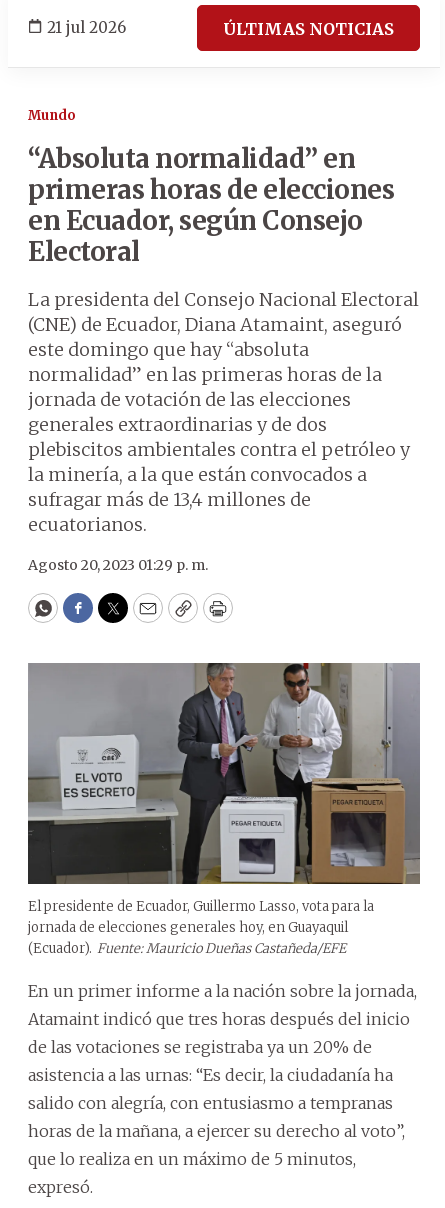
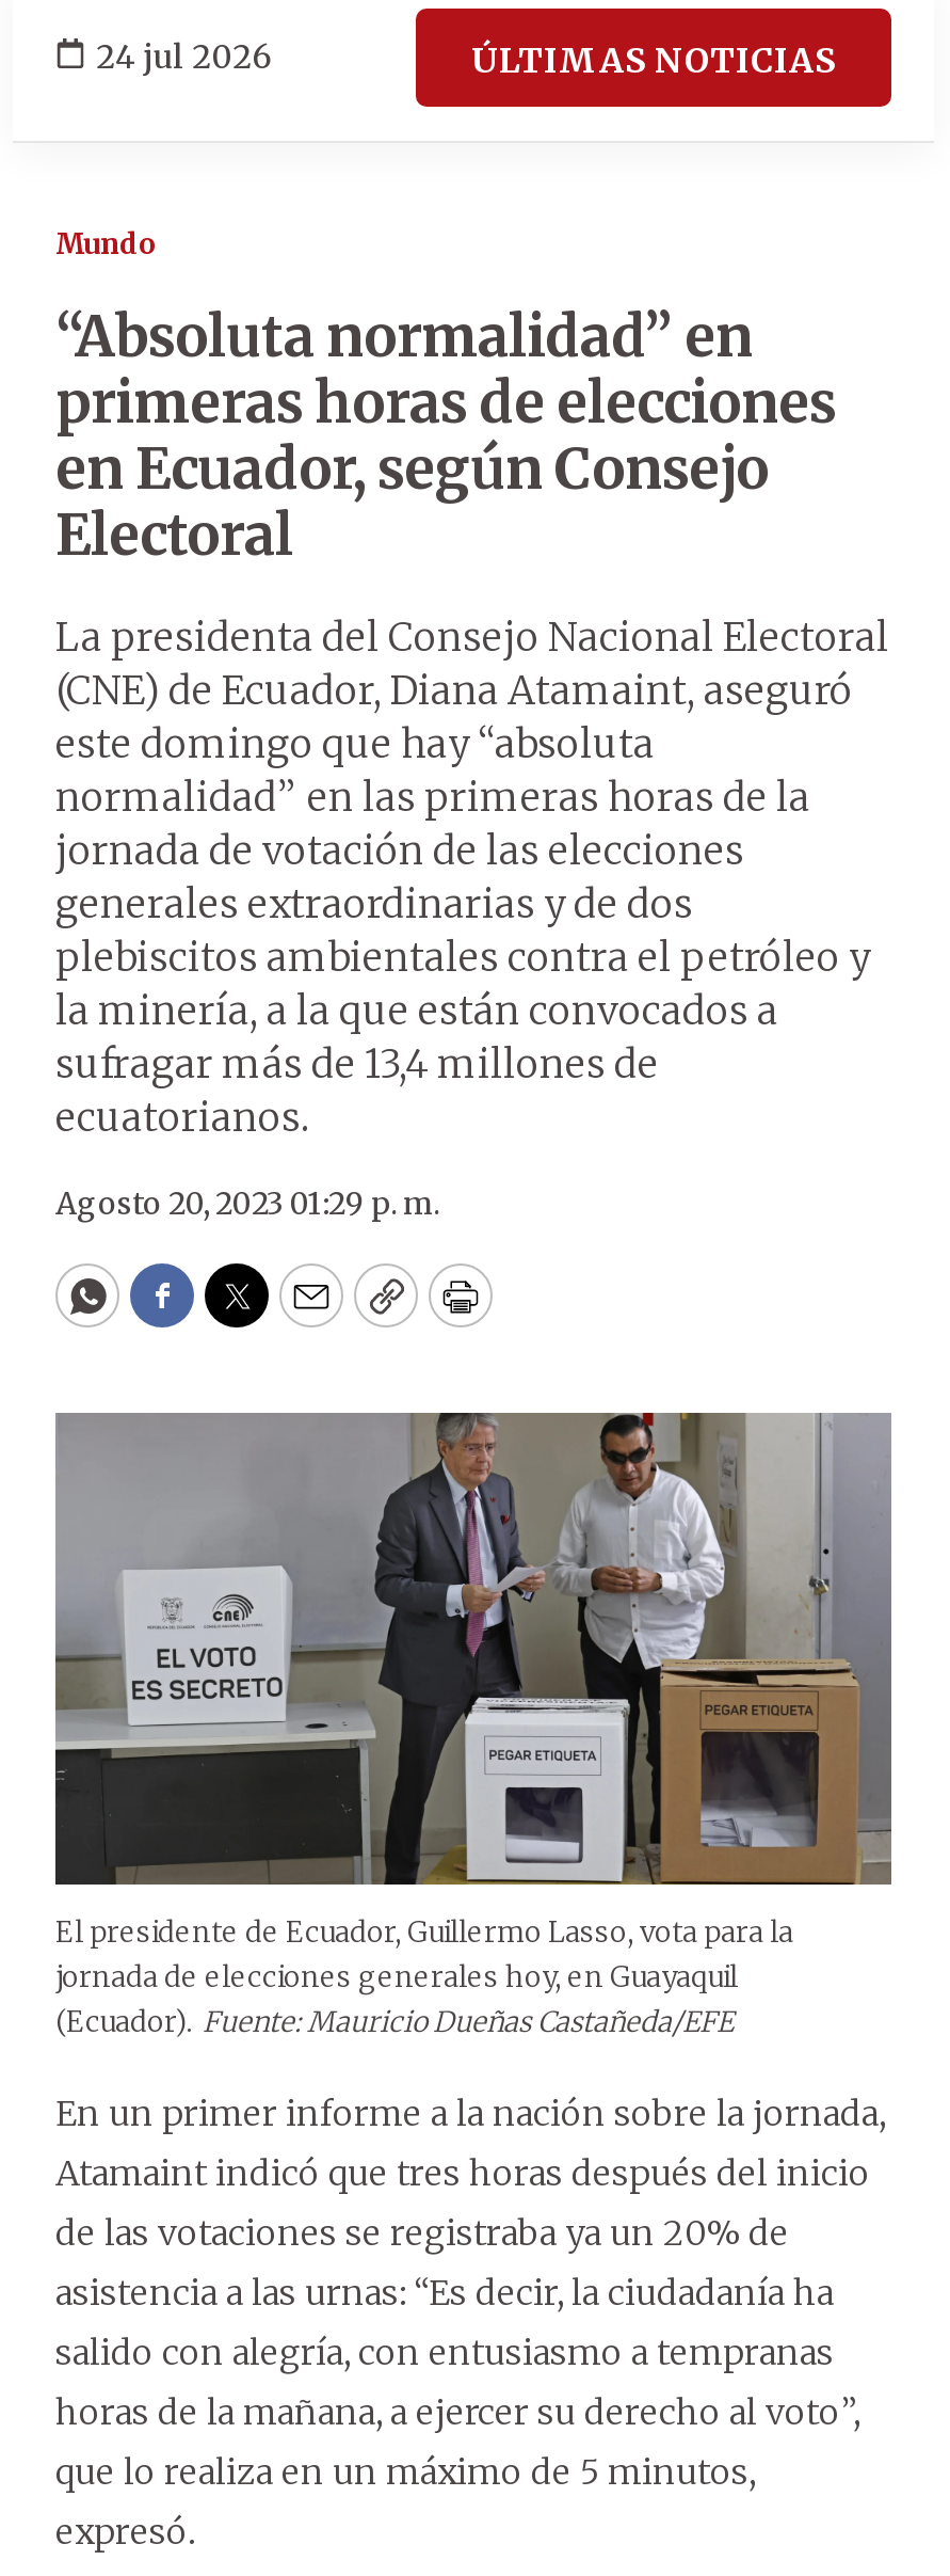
[47,17,126,36] 21 jul 2026 -> [96,35,271,76] 24 jul 2026

